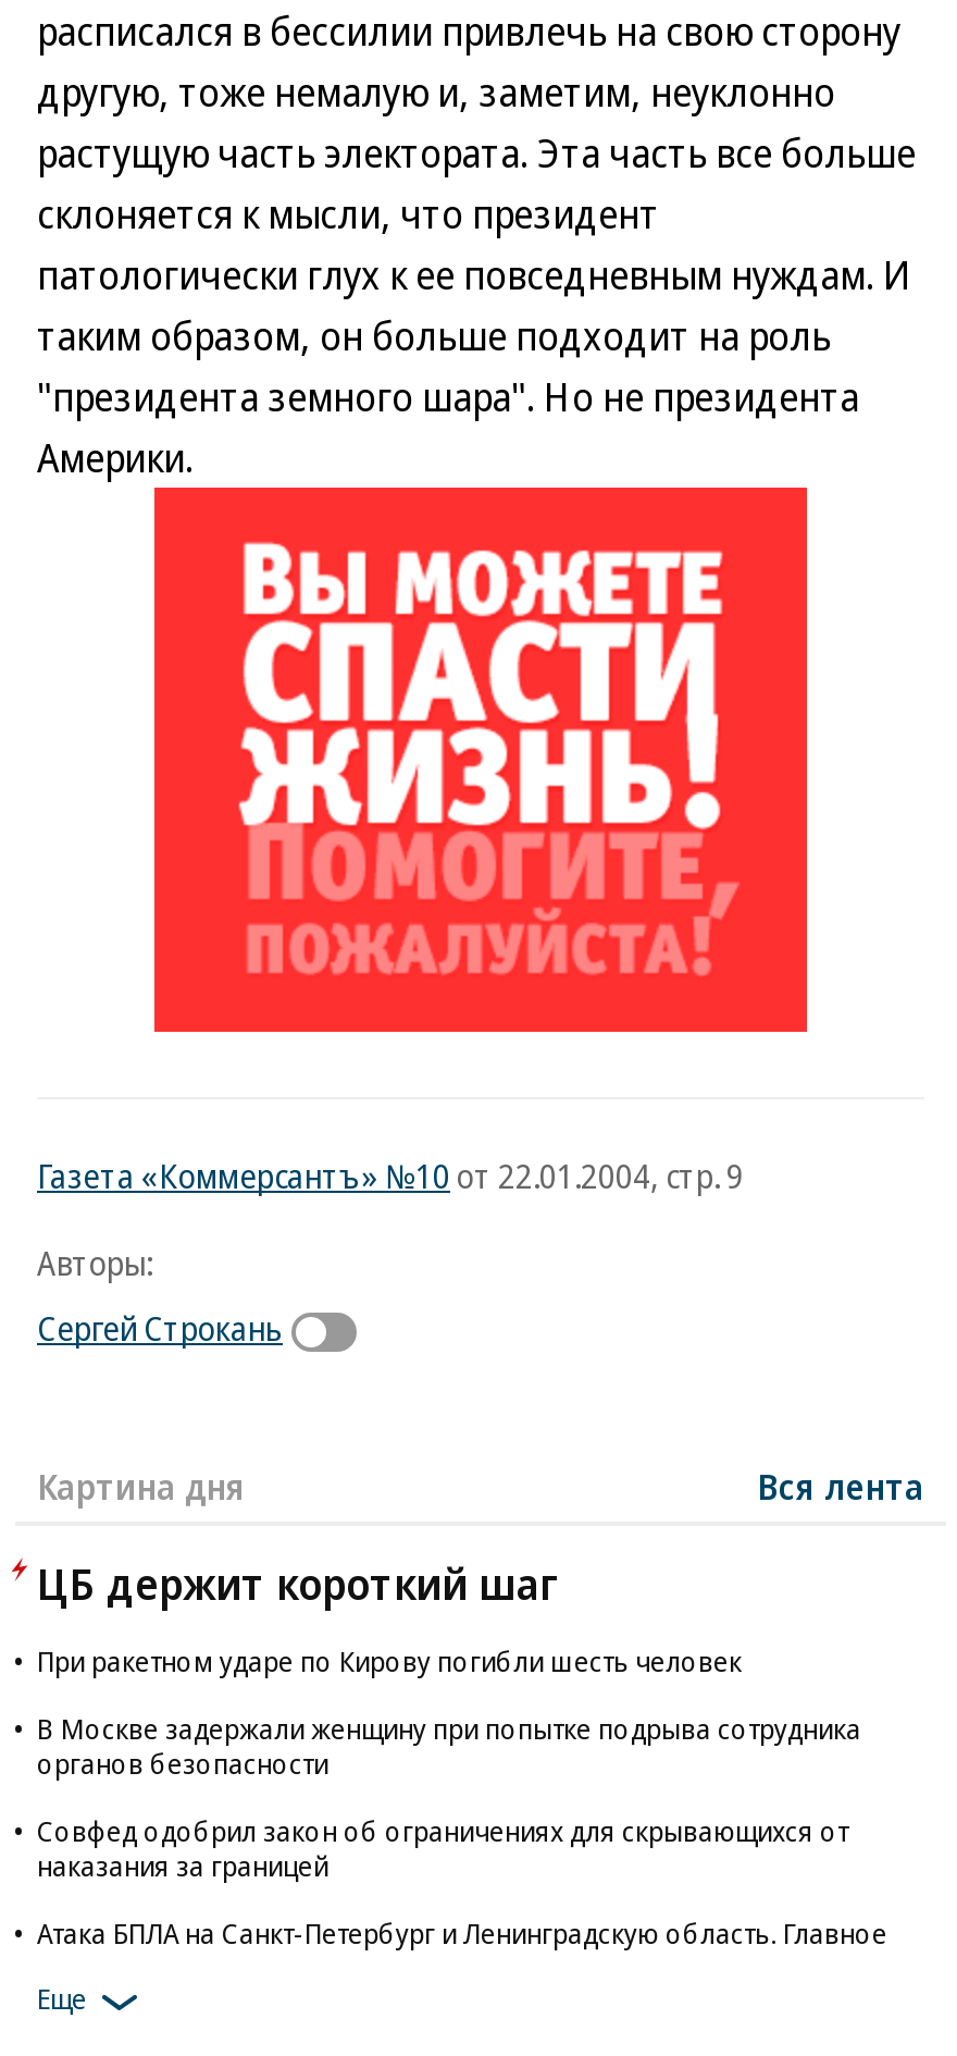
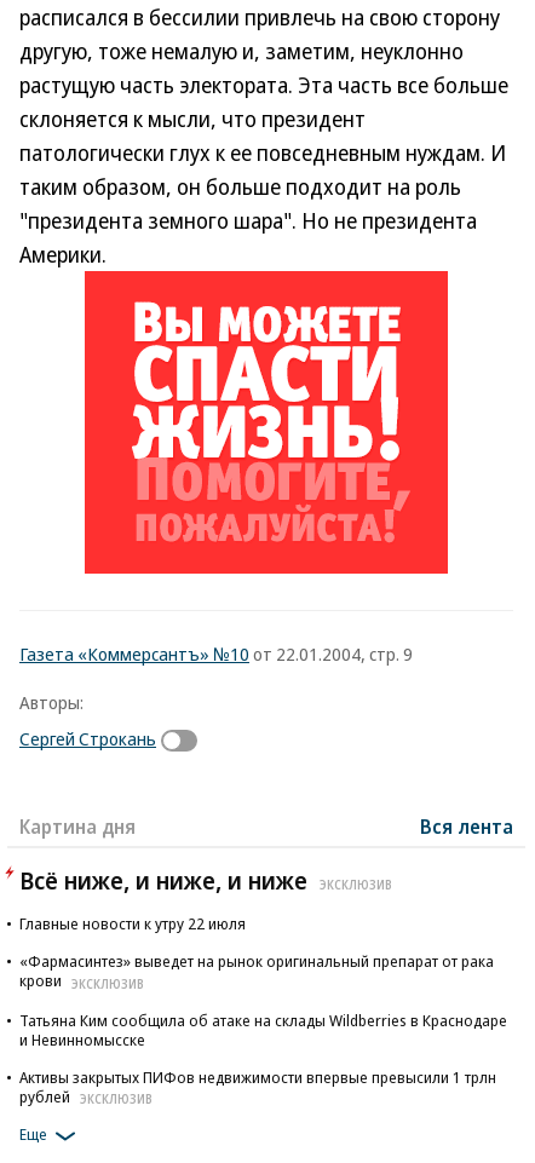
[37,1554,557,1613] ЦБ держит короткий шаг -> [19,864,392,897] Всё ниже, и ниже, и ниже | ЭКСКЛЮЗИВ
[37,1641,742,1680] При ракетном ударе по Кирову погибли шесть человек -> [19,912,246,934] Главные новости к утру 22 июля
[37,1709,861,1783] В Москве задержали женщину при попытке подрыва сотрудника | органов безопасности -> [19,950,494,992] «Фармасинтез» выведет на рынок оригинальный препарат от рака | крови ЭКСКЛЮЗИВ
[37,1811,848,1885] Совфед одобрил закон об ограничениях для скрывающихся от | наказания за границей -> [19,1009,507,1050] Татьяна Ким сообщила об атаке на склады Wildberries в Краснодаре | и Невинномысске
[37,1913,887,1953] Атака БПЛА на Санкт-Петербург и Ленинградскую область. Главное -> [19,1066,496,1107] Активы закрытых ПИФов недвижимости впервые превысили 1 трлн | рублей ЭКСКЛЮЗИВ

